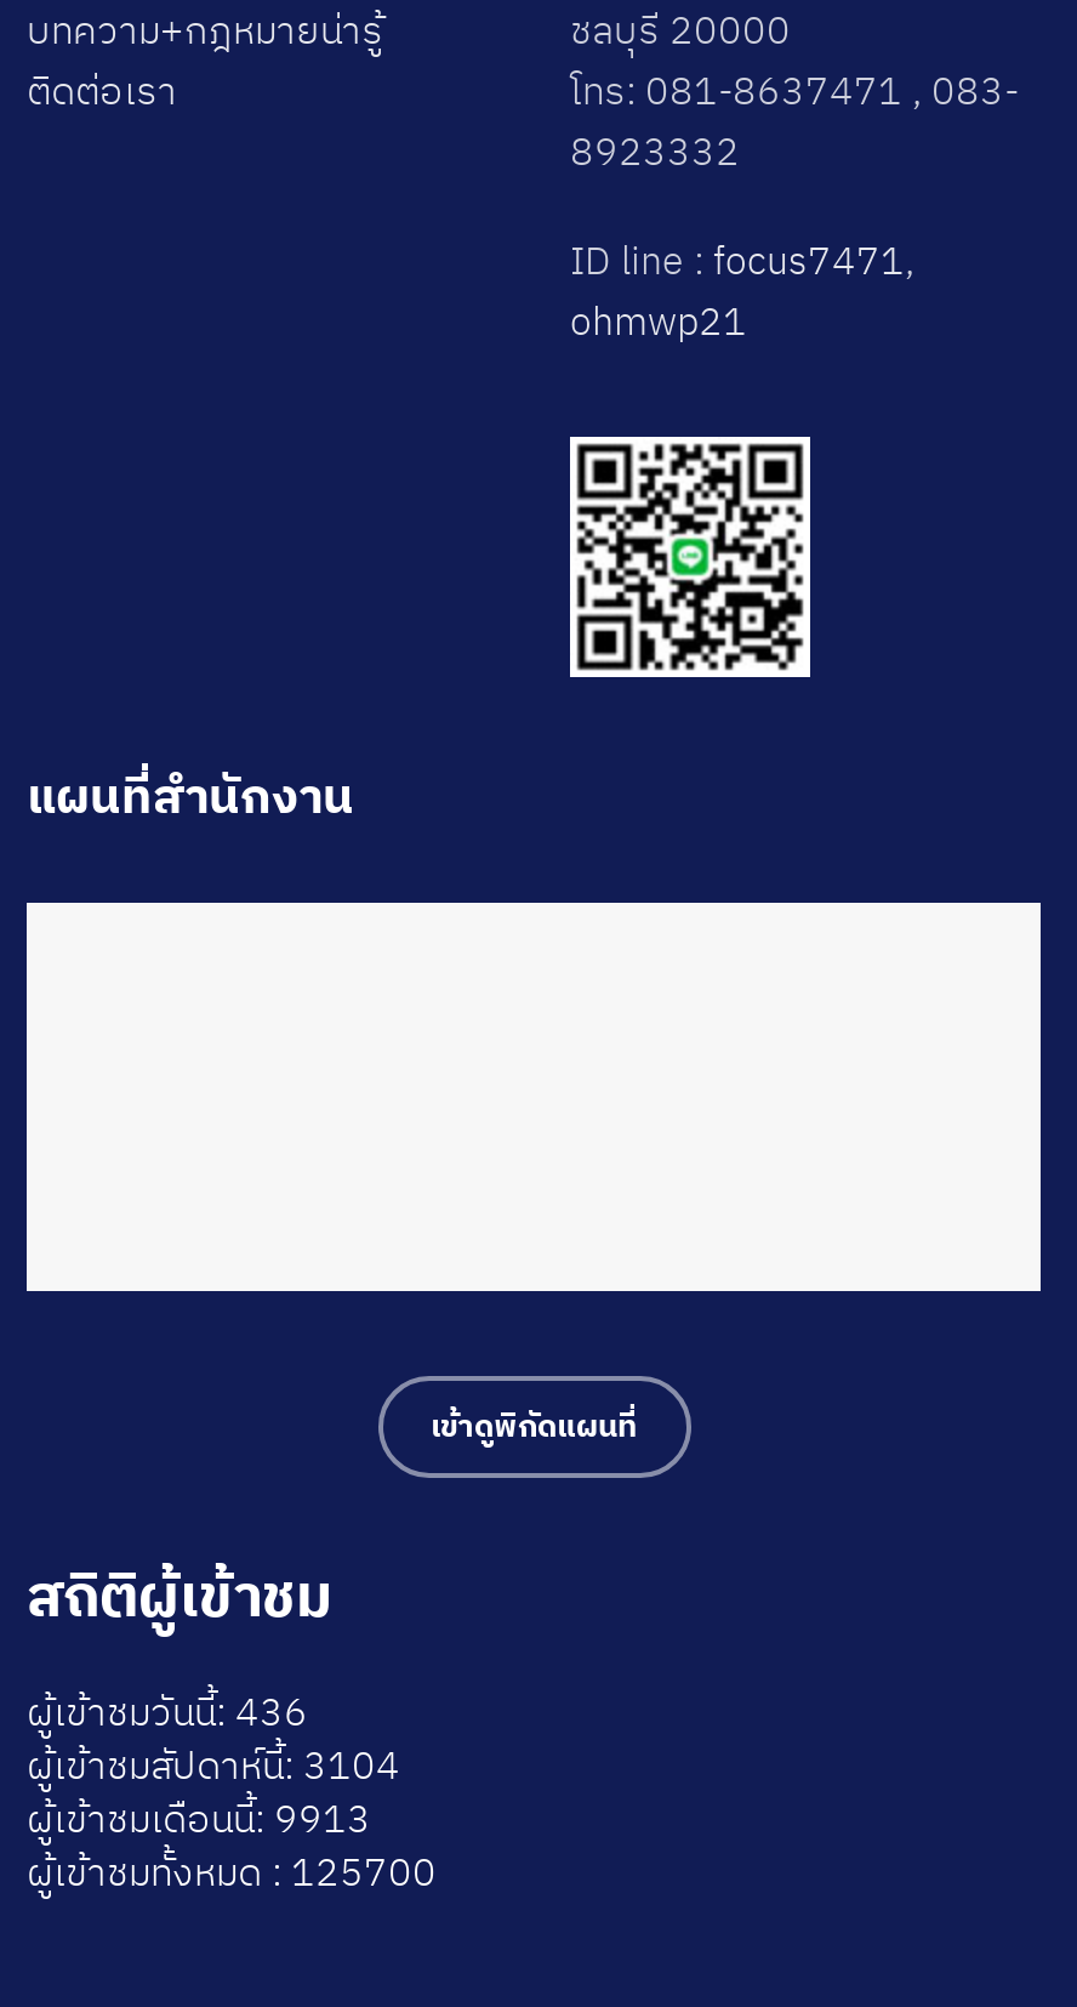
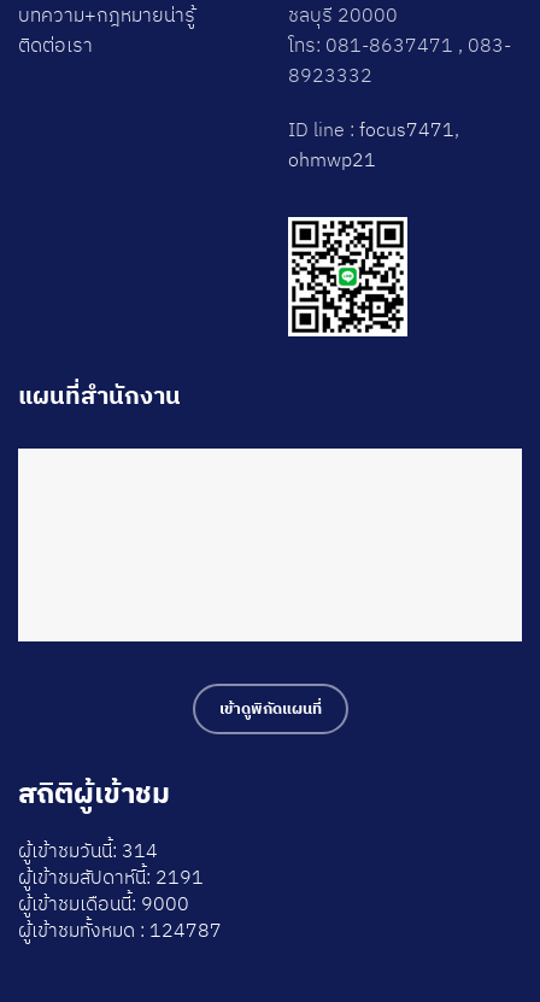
[27,1687,308,1736] ผู้เข้าชมวันนี้: 436 -> [18,838,158,862] ผู้เข้าชมวันนี้: 314
[27,1741,400,1789] ผู้เข้าชมสัปดาห์นี้: 3104 -> [18,865,204,889] ผู้เข้าชมสัปดาห์นี้: 2191
[27,1794,371,1843] ผู้เข้าชมเดือนนี้: 9913 -> [18,891,189,916] ผู้เข้าชมเดือนนี้: 9000
[27,1848,437,1896] ผู้เข้าชมทั้งหมด : 125700 -> [18,918,222,942] ผู้เข้าชมทั้งหมด : 124787

